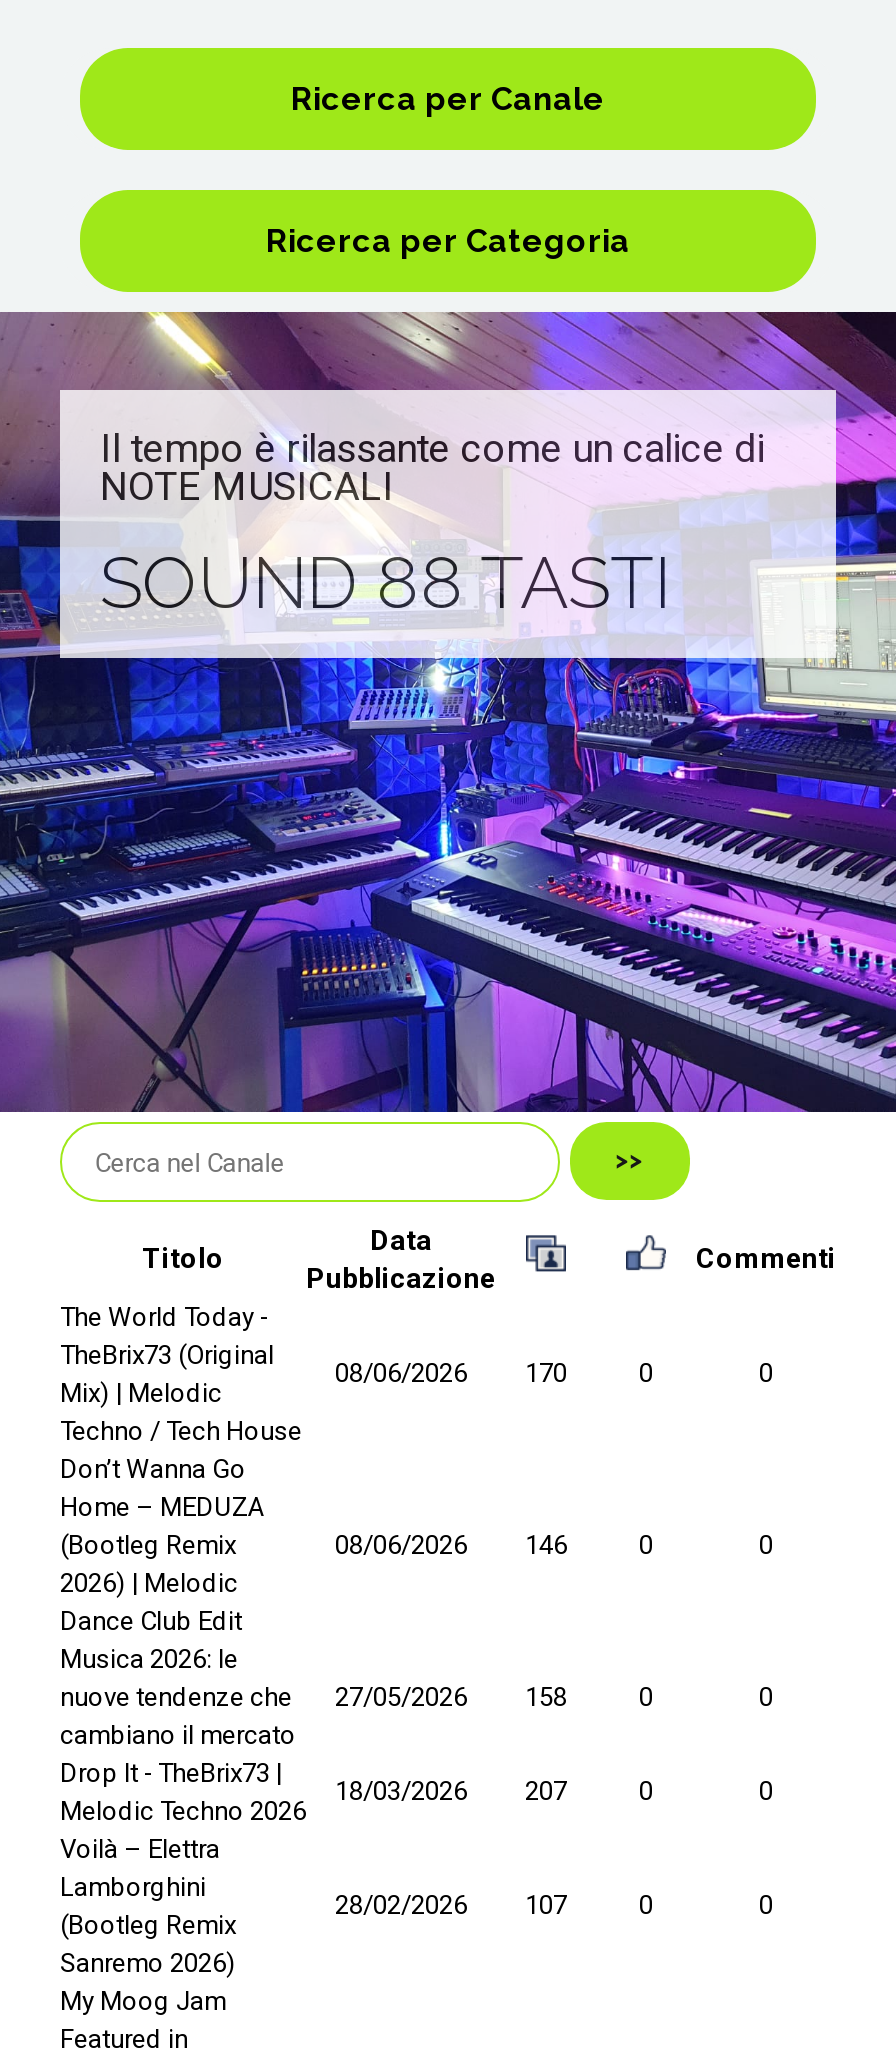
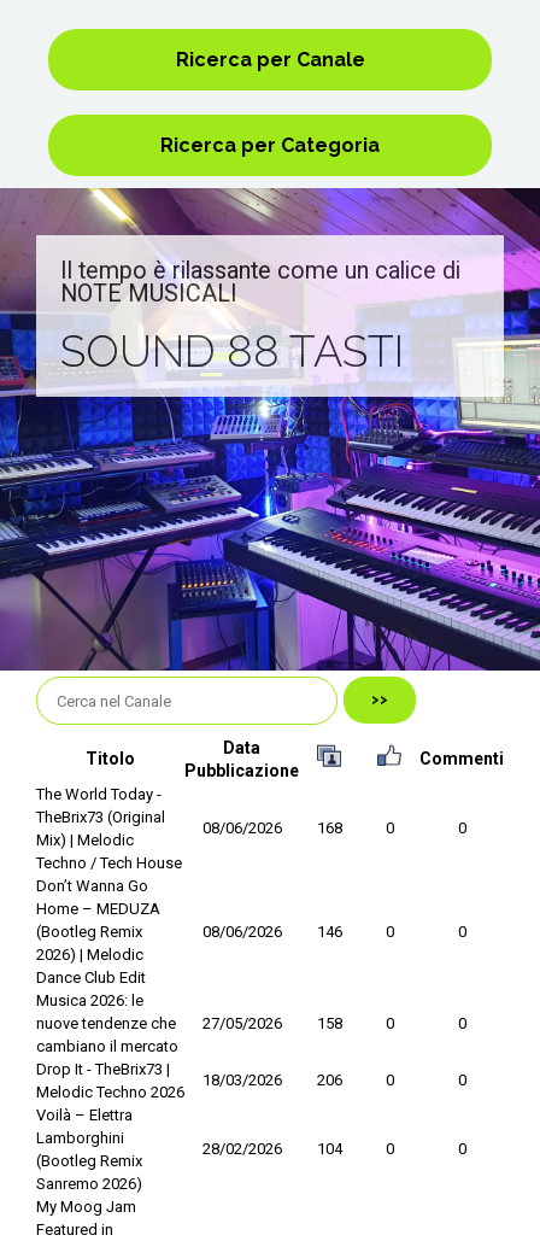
[335,1358,567,1388] 08/06/2026 170 -> [202,819,342,837] 08/06/2026 168
[335,1776,567,1806] 18/03/2026 207 -> [202,1071,342,1089] 18/03/2026 206
[335,1890,567,1920] 28/02/2026 107 -> [202,1140,342,1158] 28/02/2026 104

